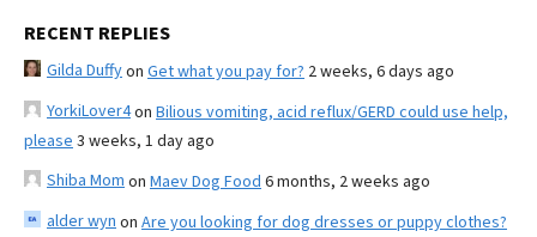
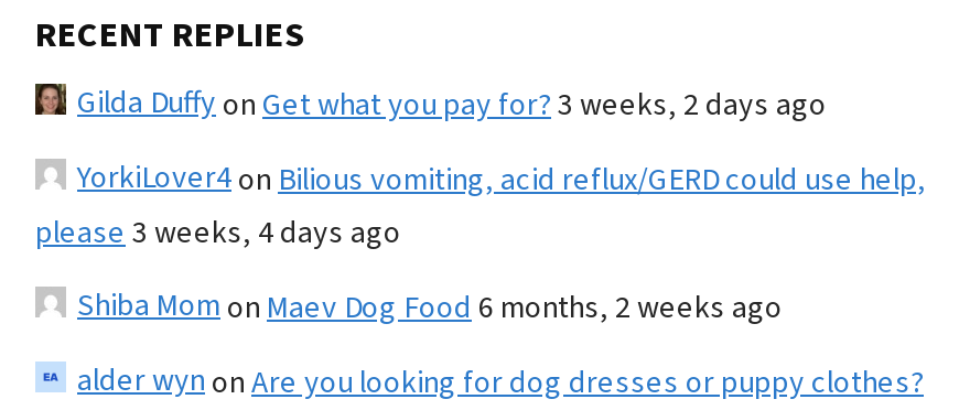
[47,58,454,83] Gilda Duffyon Get what you pay for? 2 weeks, 6 days ago -> [77,81,827,127] Gilda Duffyon Get what you pay for? 3 weeks, 2 days ago
[24,129,215,153] please 3 weeks, 1 day ago -> [35,211,401,255] please 3 weeks, 4 days ago

